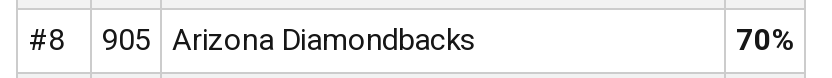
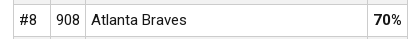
[102,22,476,58] 905 | Arizona Diamondbacks -> [56,11,187,29] 908 | Atlanta Braves

